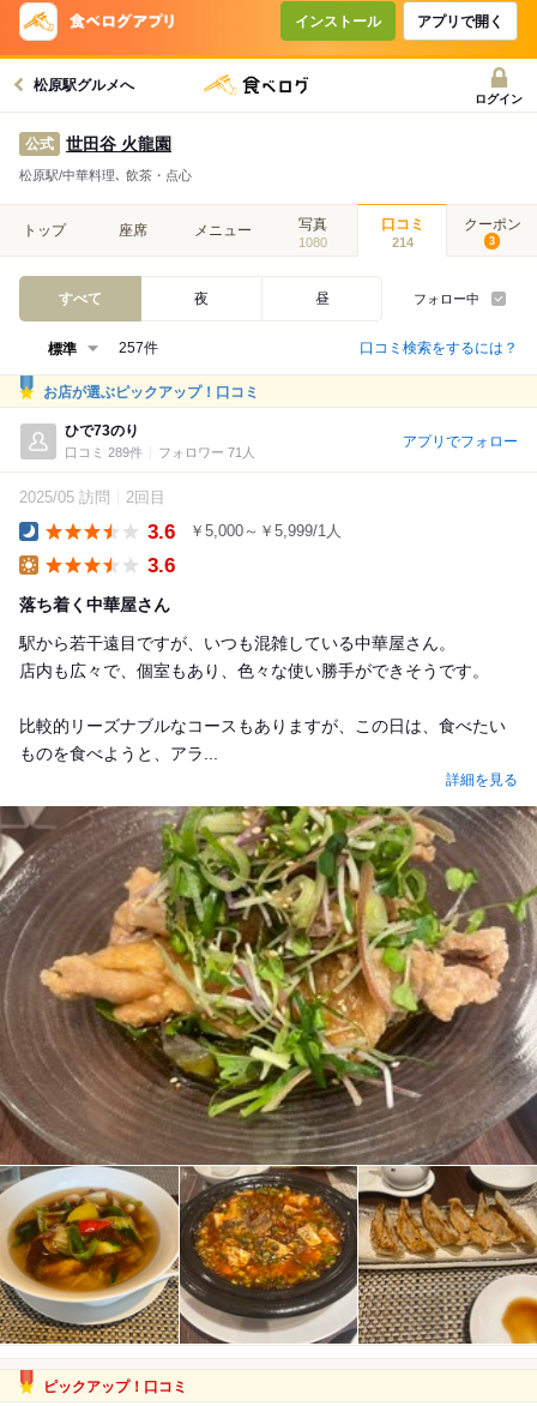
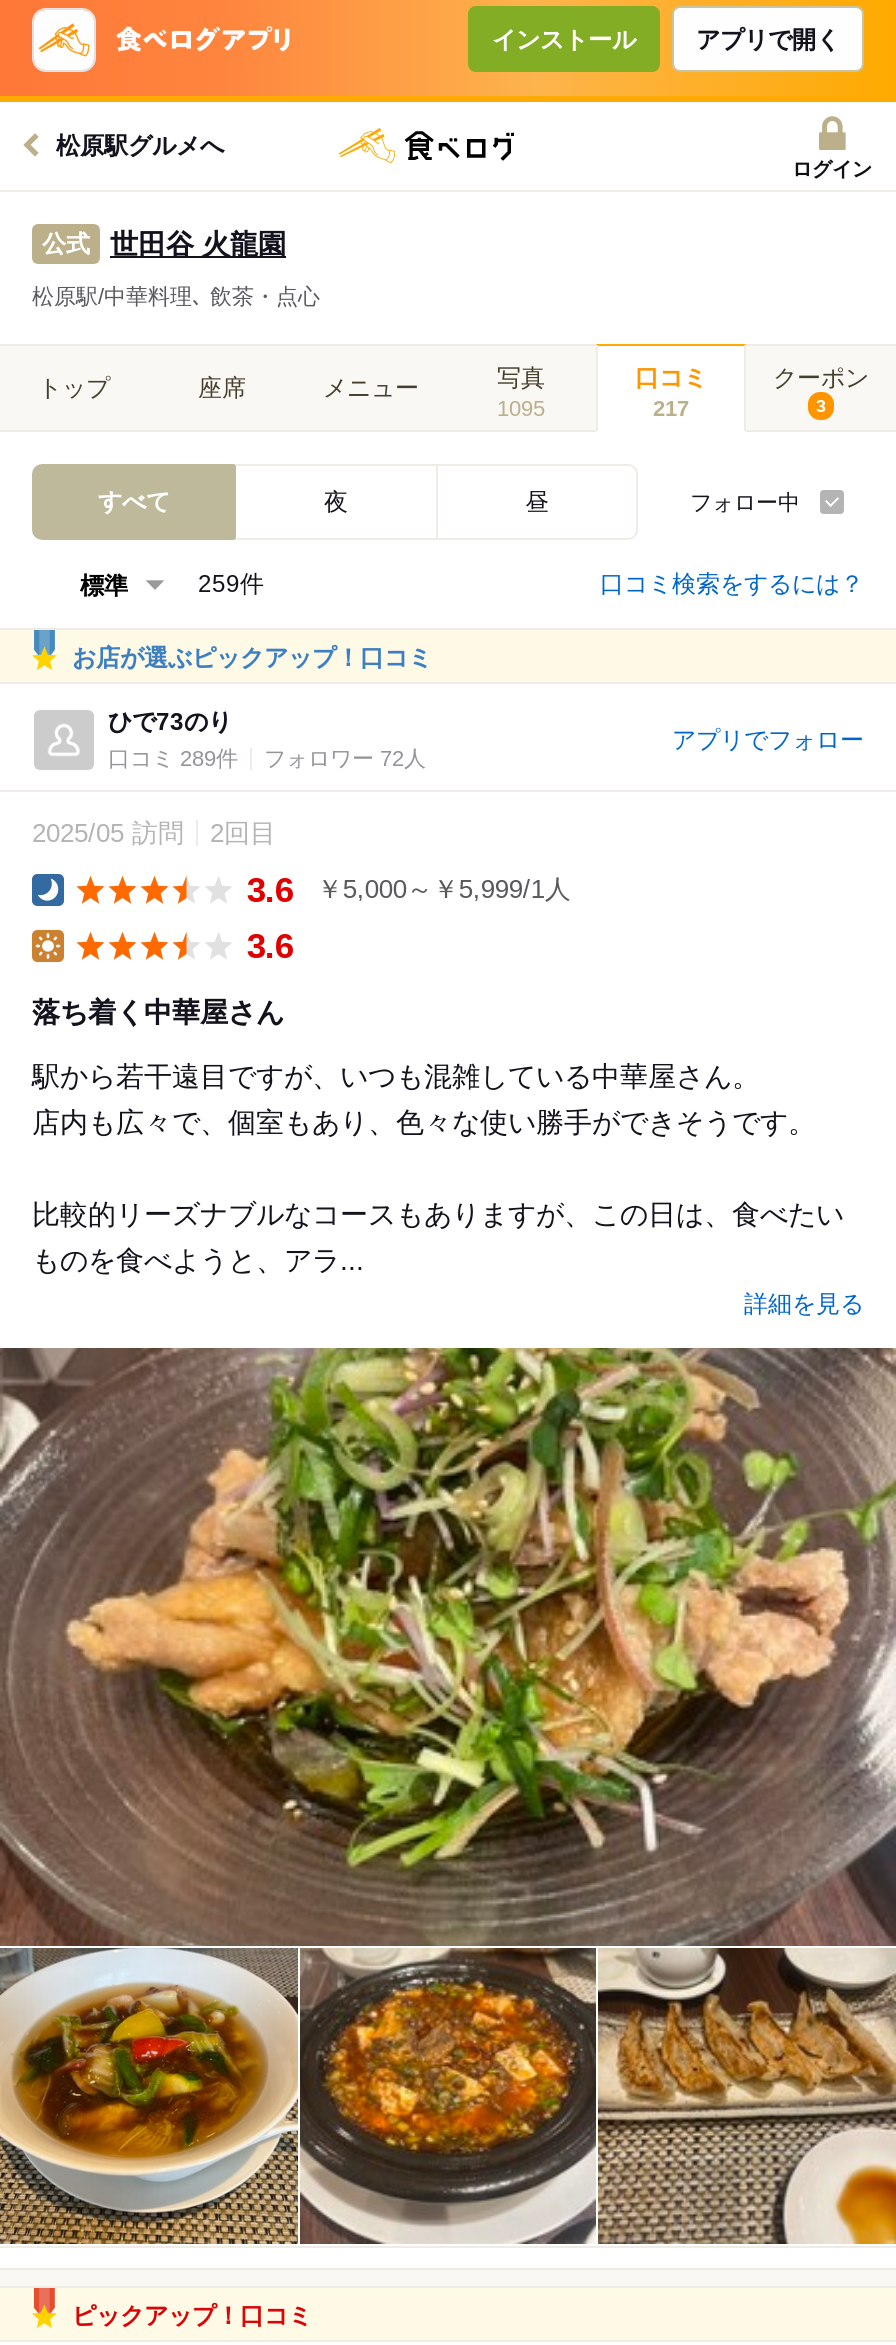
[298,235,327,250] 1080 -> [497,396,545,420] 1095
[391,235,413,250] 214 -> [653,396,689,420] 217
[119,340,158,357] 257件 -> [198,570,264,598] 259件
[158,445,255,459] フォロワー 71人 -> [264,746,426,770] フォロワー 72人

